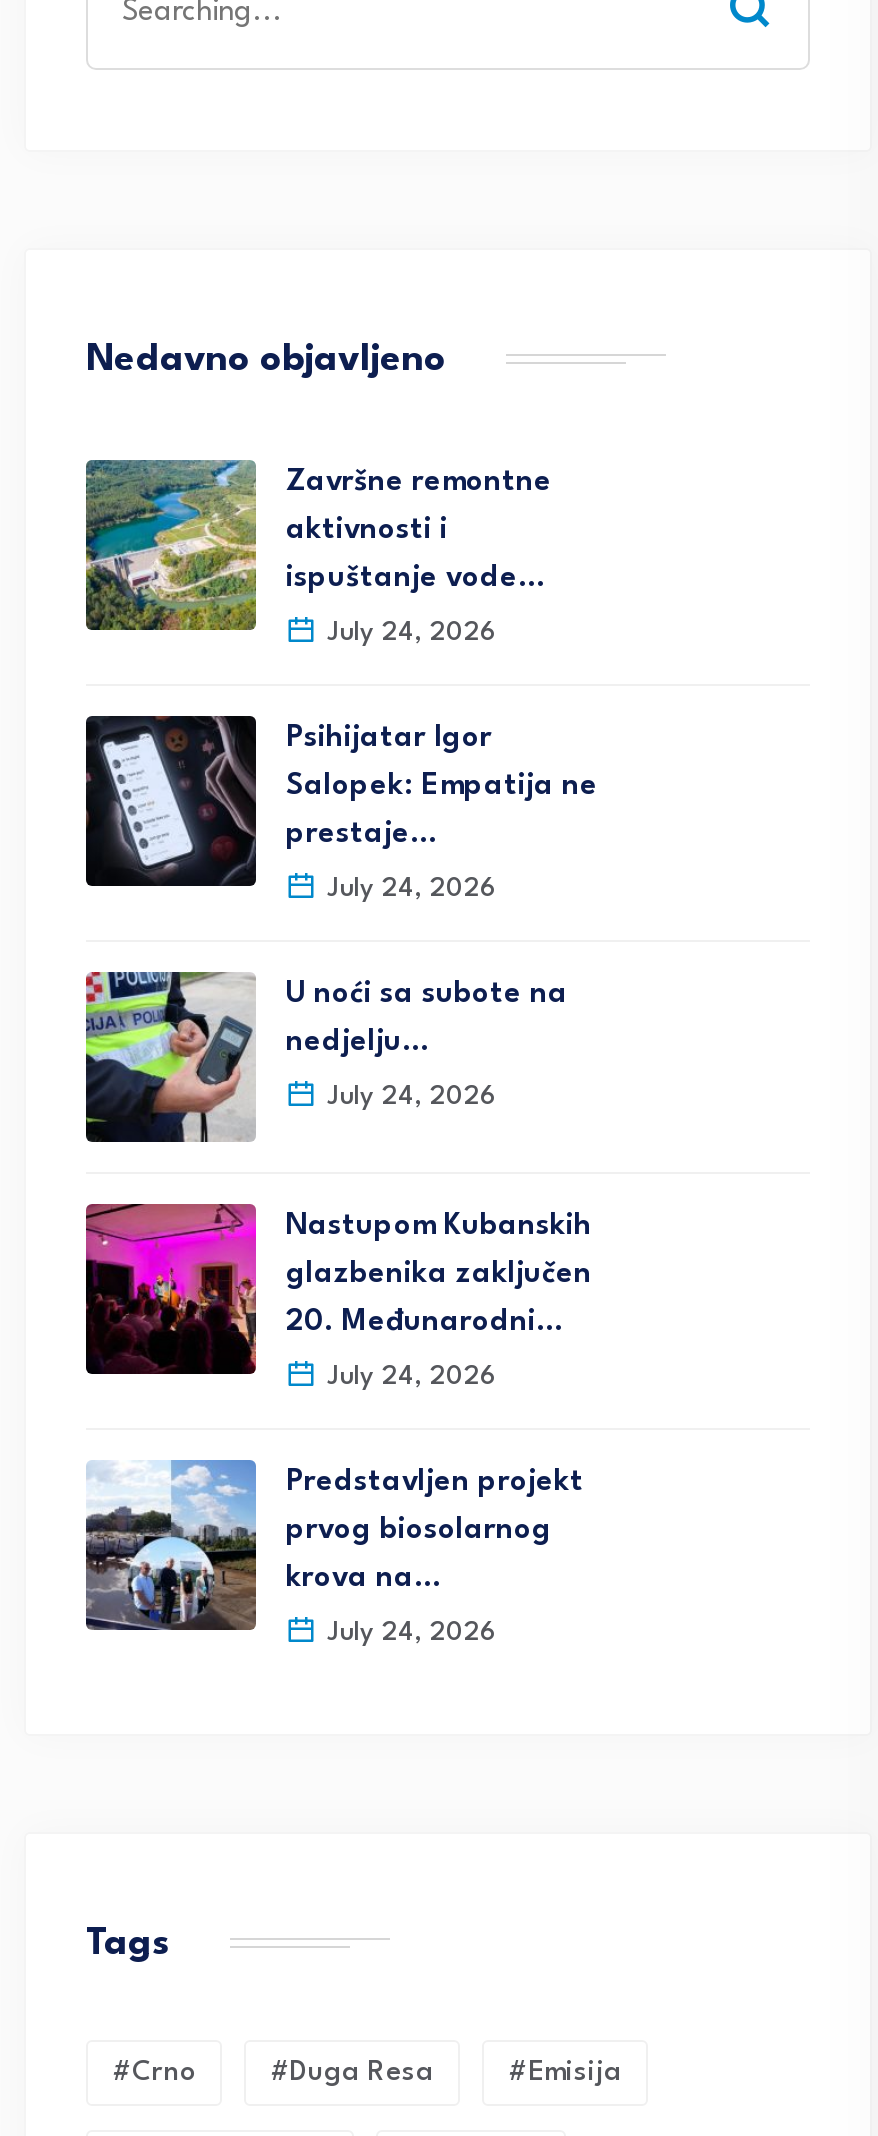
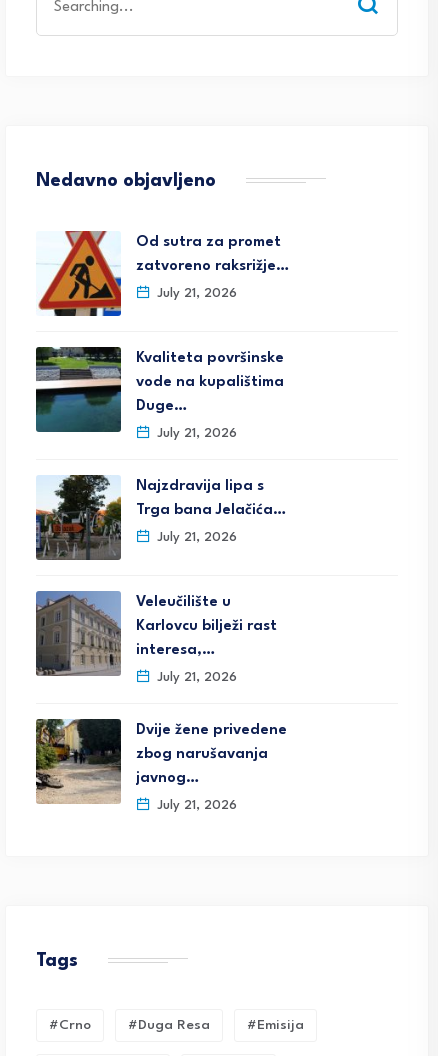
[84,458,552,647] [image] | Završne remontne | aktivnosti i | ispuštanje vode… | July 24, 2026 -> [36,230,289,317] [image] | Od sutra za promet | zatvoreno raksrižje… | July 21, 2026
[84,714,598,903] [image] | Psihijatar Igor | Salopek: Empatija ne | prestaje… | July 24, 2026 -> [35,346,284,440] [image] | Kvaliteta površinske | vode na kupalištima | Duge… | July 21, 2026
[84,970,568,1142] [image] | U noći sa subote na | nedjelju… | July 24, 2026 -> [35,474,286,560] [image] | Najzdravija lipa s | Trga bana Jelačića… | July 21, 2026
[84,1202,592,1391] [image] | Nastupom Kubanskih | glazbenika zaključen | 20. Međunarodni… | July 24, 2026 -> [35,590,277,684] [image] | Veleučilište u | Karlovcu bilježi rast | interesa,… | July 21, 2026
[84,1458,584,1647] [image] | Predstavljen projekt | prvog biosolarnog | krova na… | July 24, 2026 -> [35,718,287,812] [image] | Dvije žene privedene | zbog narušavanja | javnog… | July 21, 2026

